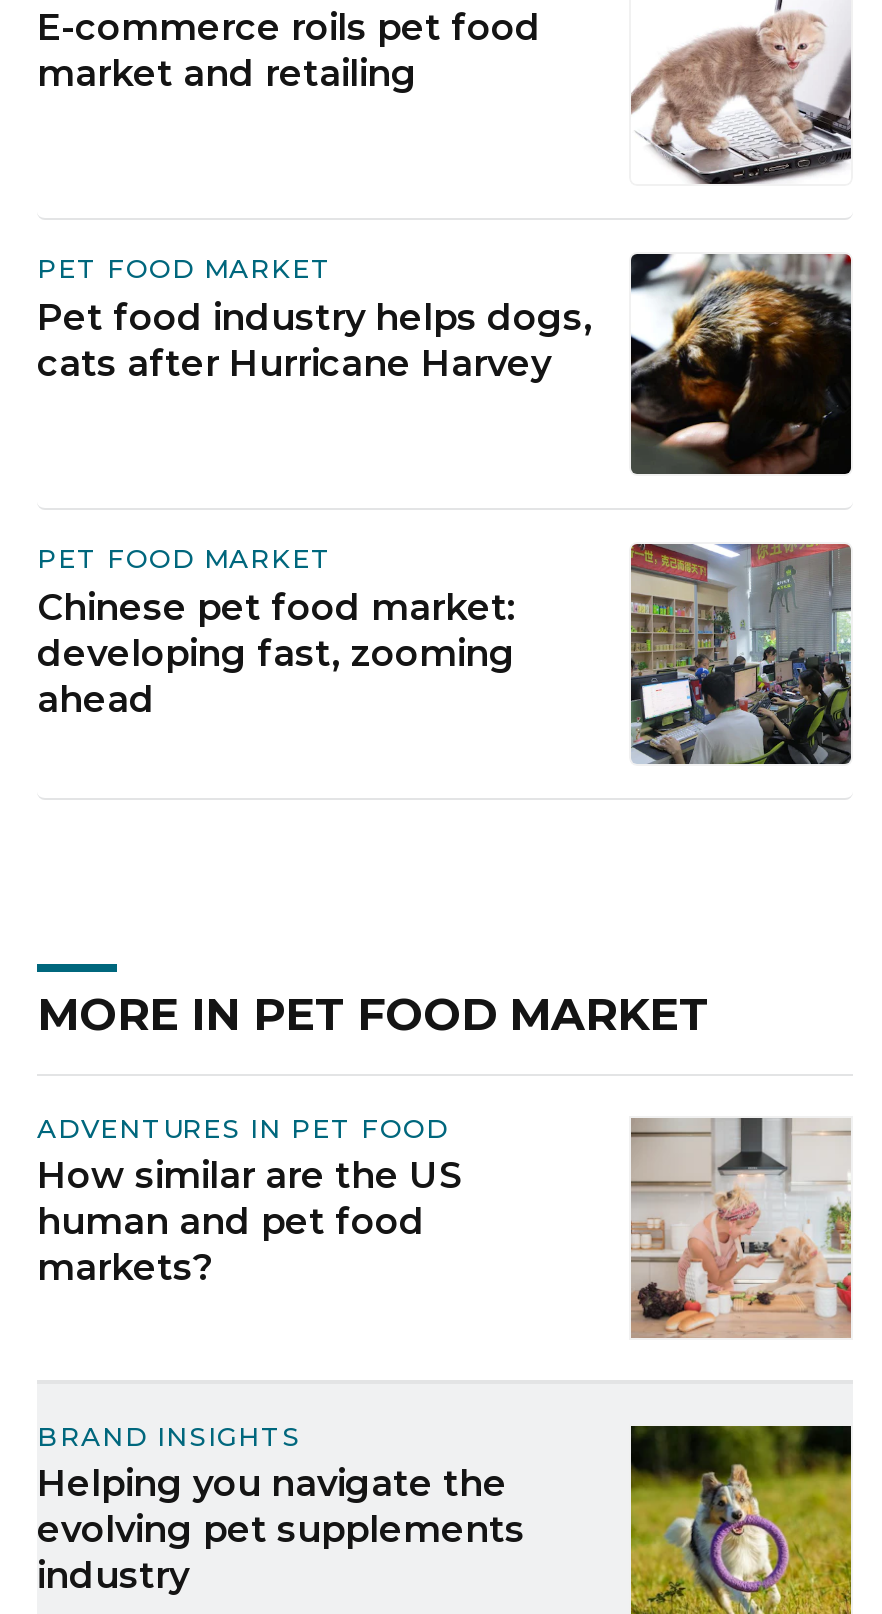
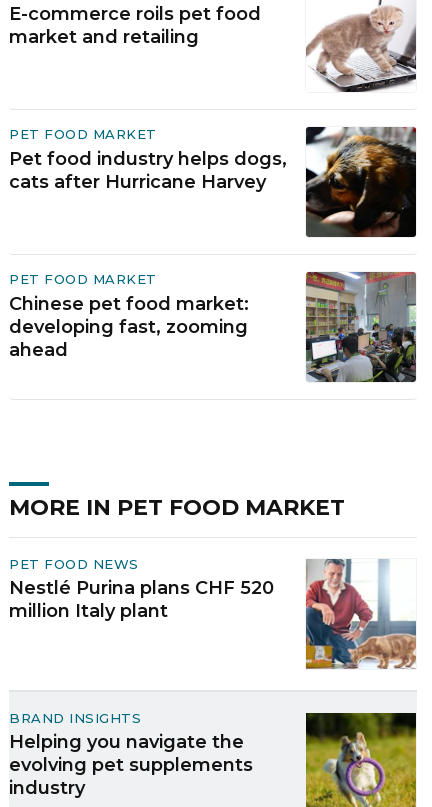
[37,1112,463,1290] ADVENTURES IN PET FOOD | How similar are the US | human and pet food | markets? -> [9,556,274,622] PET FOOD NEWS | Nestlé Purina plans CHF 520 | million Italy plant
[629,1116,853,1340] [image] -> [305,559,416,669] [image]

